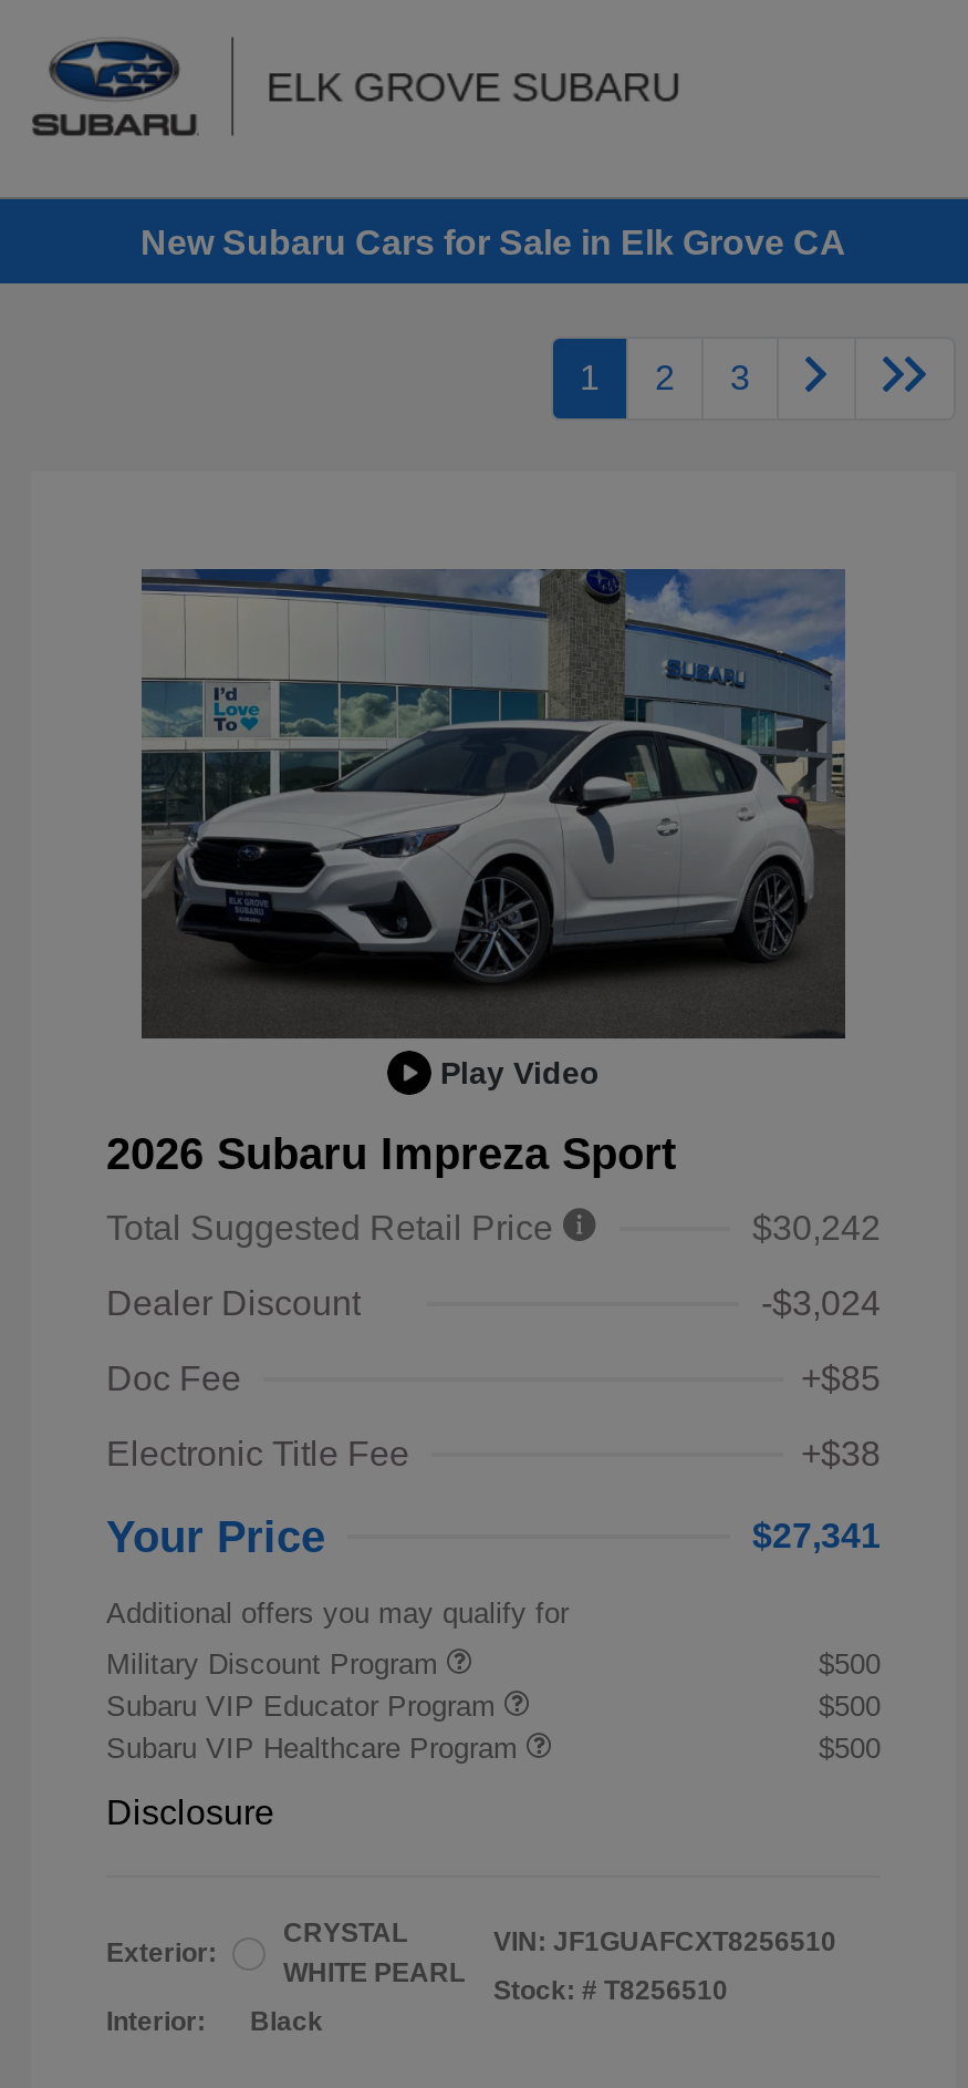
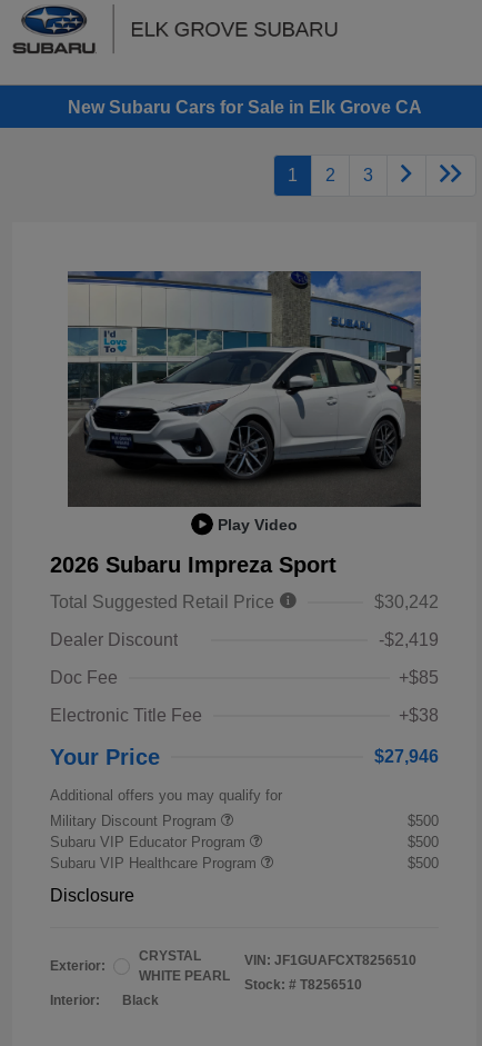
[761,1284,881,1322] -$3,024 -> [379,630,439,649] -$2,419
[752,1517,881,1554] $27,341 -> [374,747,439,766] $27,946

